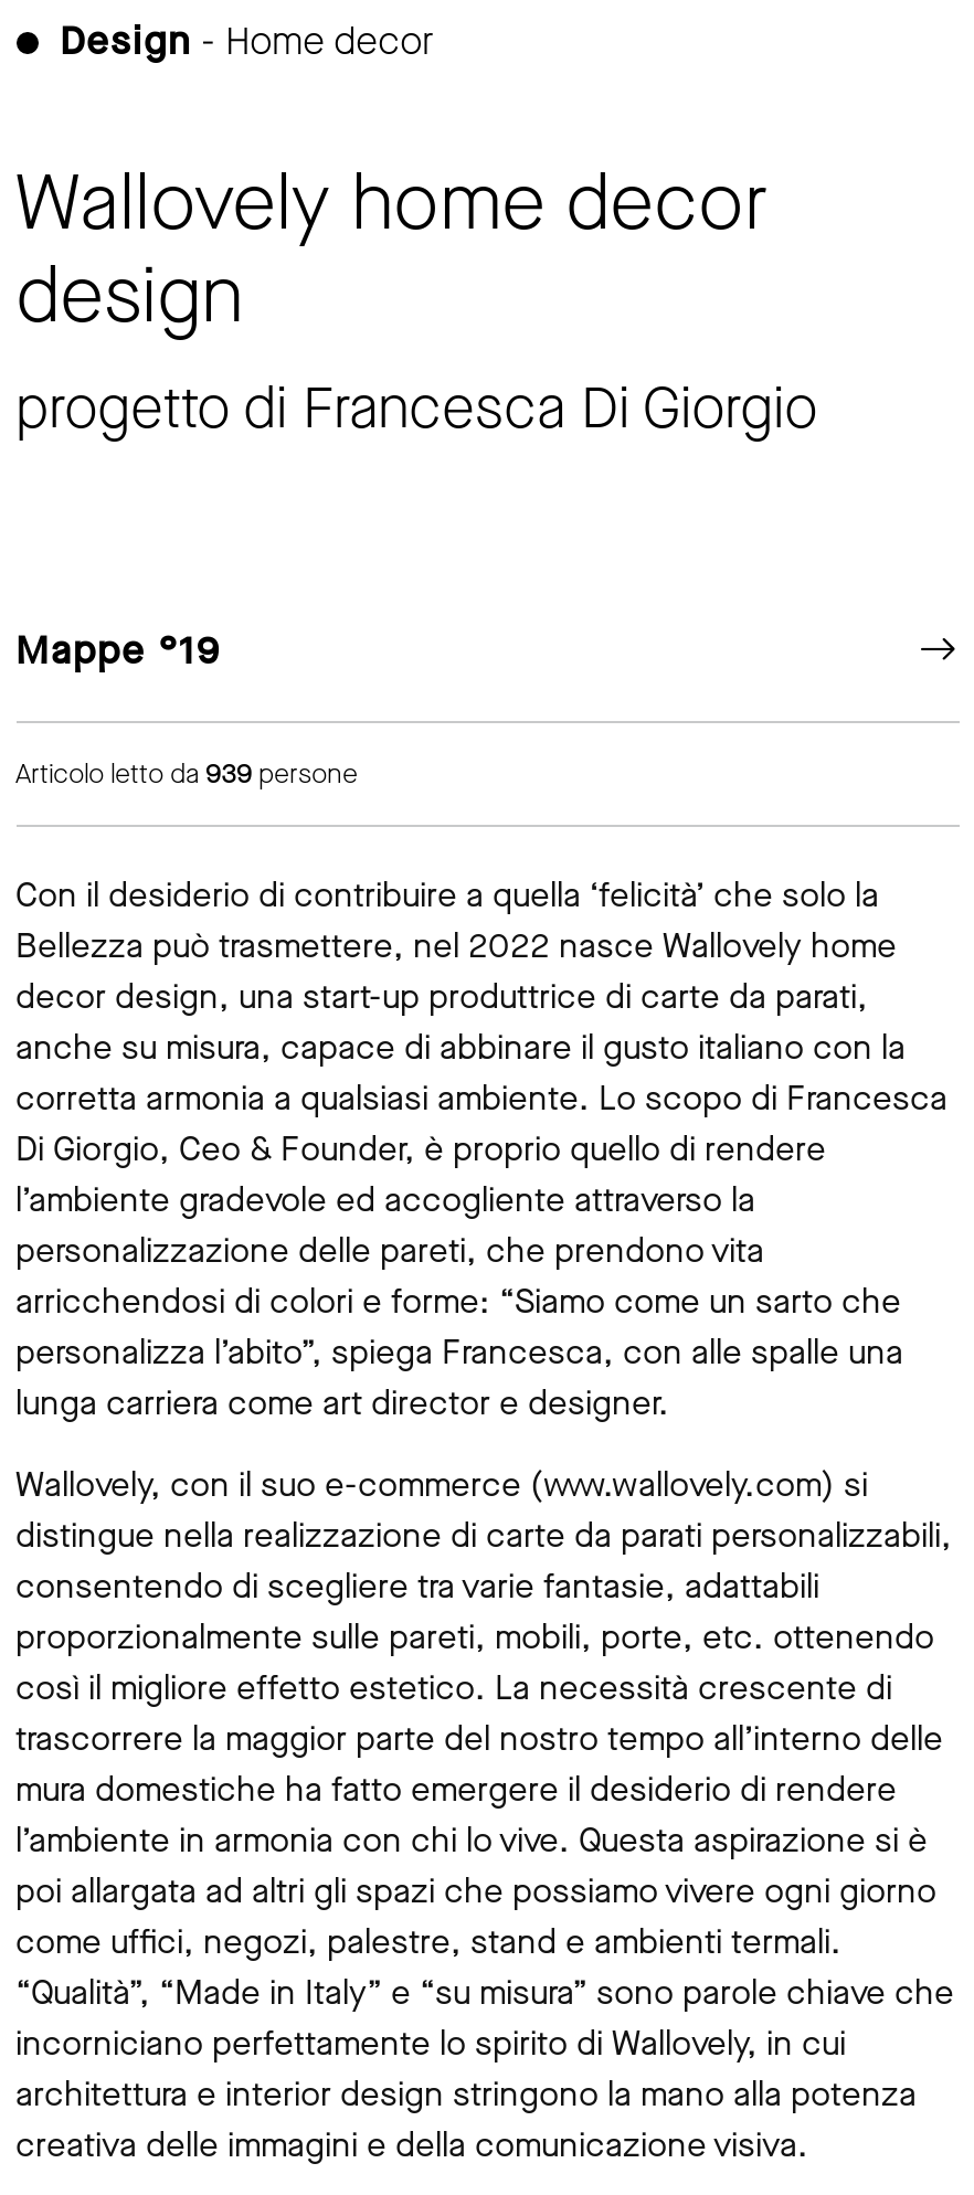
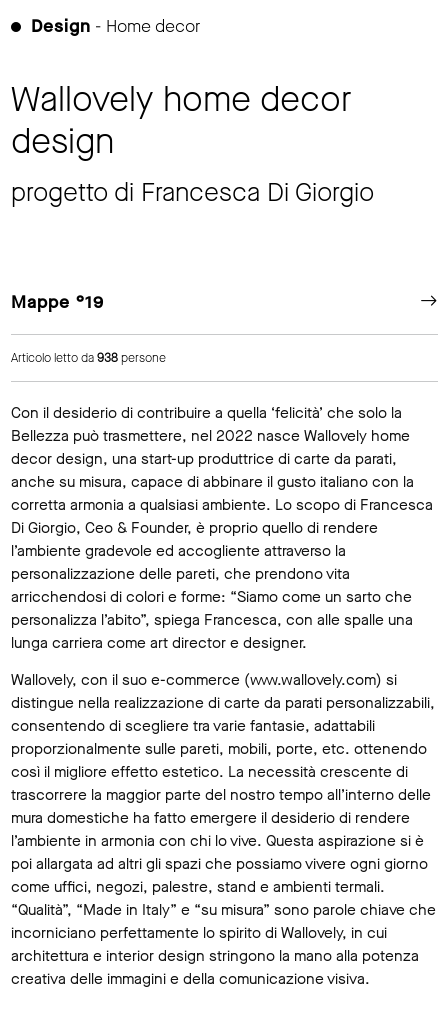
[15,757,358,792] Articolo letto da 939 persone -> [10,350,165,366] Articolo letto da 938 persone

